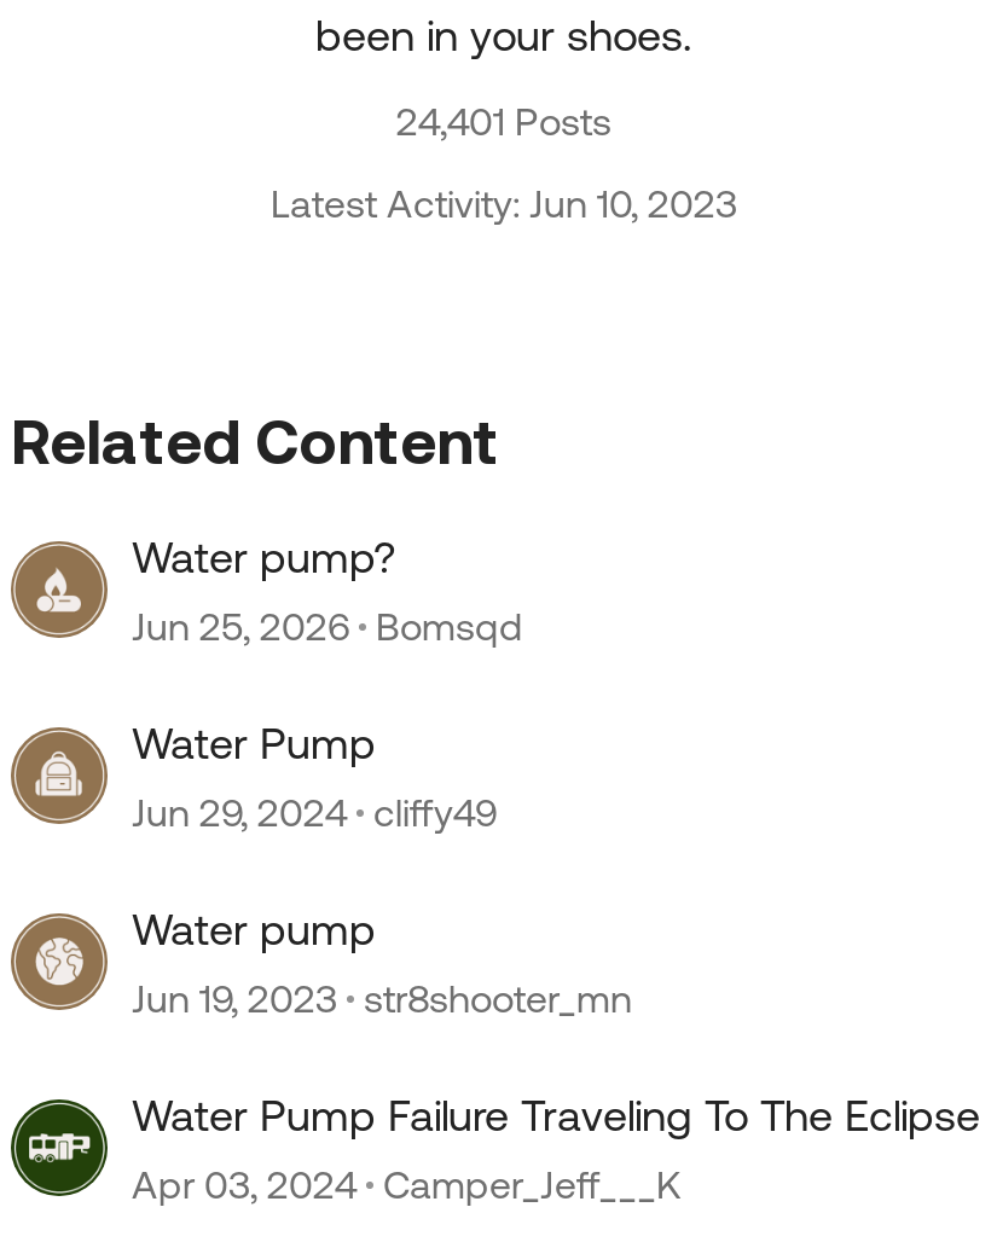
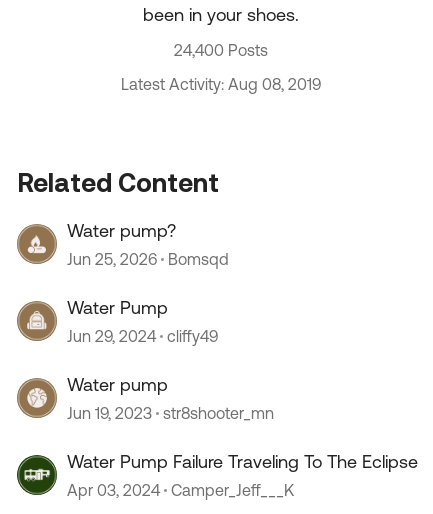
[396,99,611,143] 24,401 Posts -> [174,41,268,59] 24,400 Posts
[271,181,737,225] Latest Activity: Jun 10, 2023 -> [121,75,321,93] Latest Activity: Aug 08, 2019

